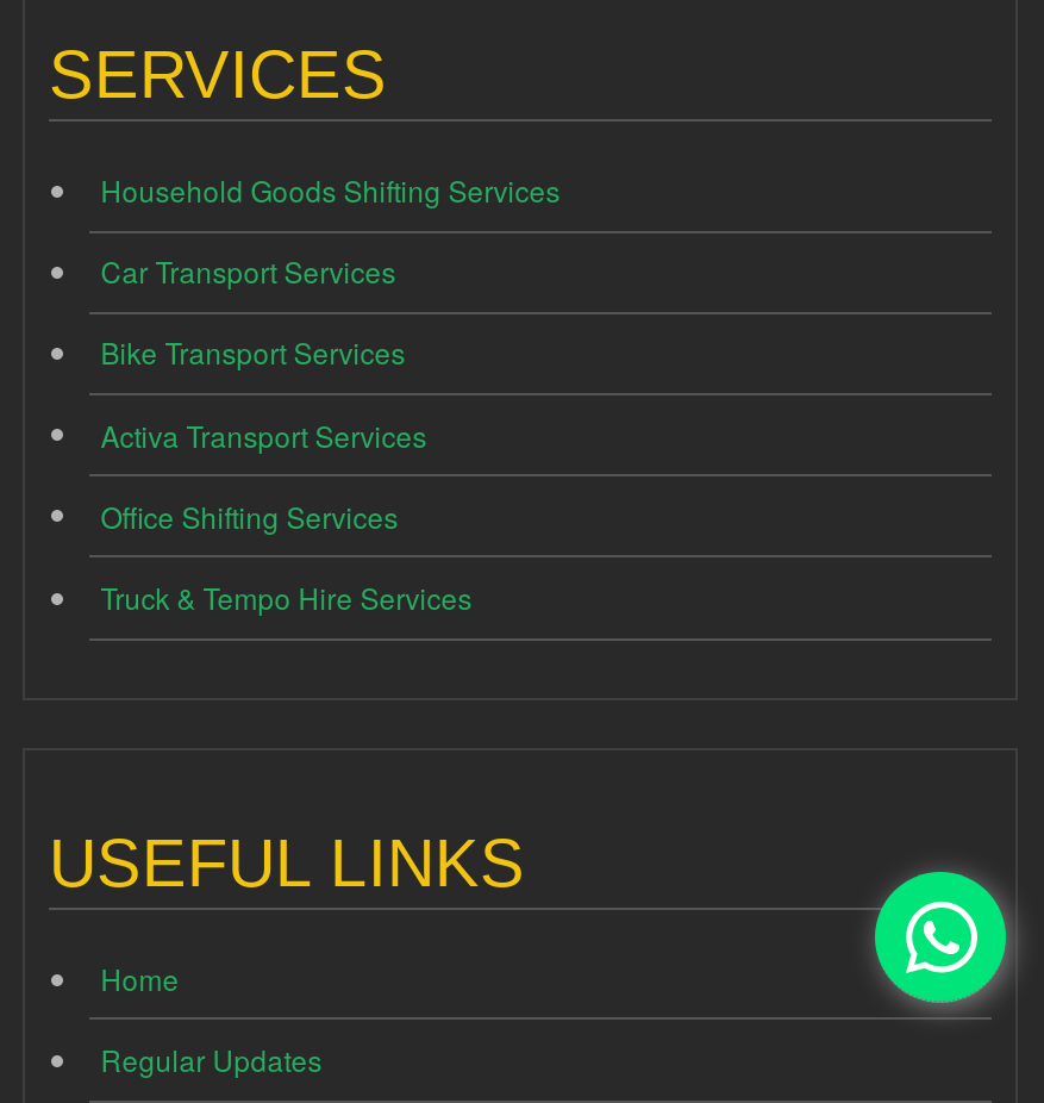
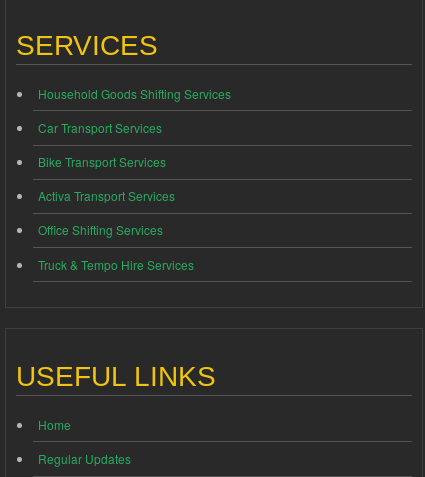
[870,867,1018,1012] [image] -> none

